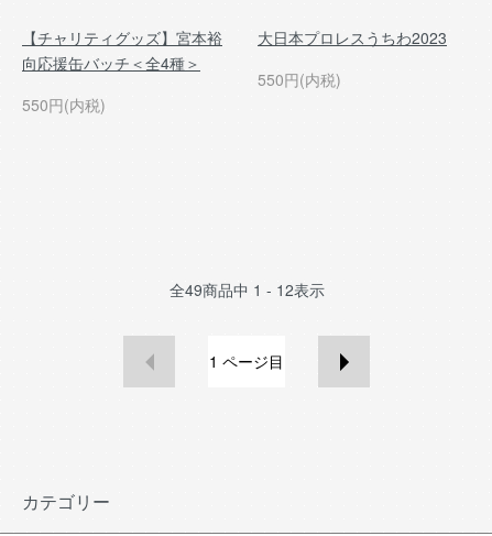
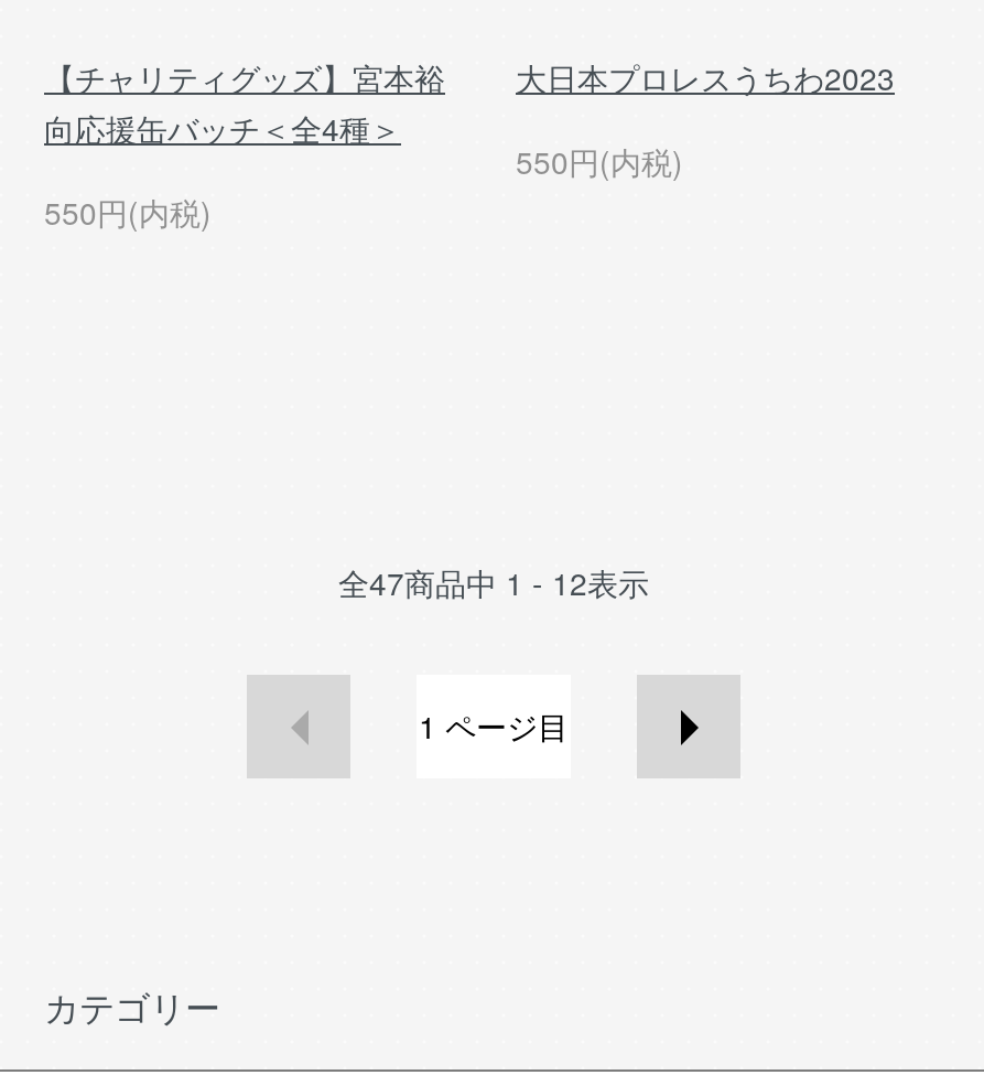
[169,278,324,300] 全49商品中1 - 12表示 -> [338,560,649,604] 全47商品中1 - 12表示

